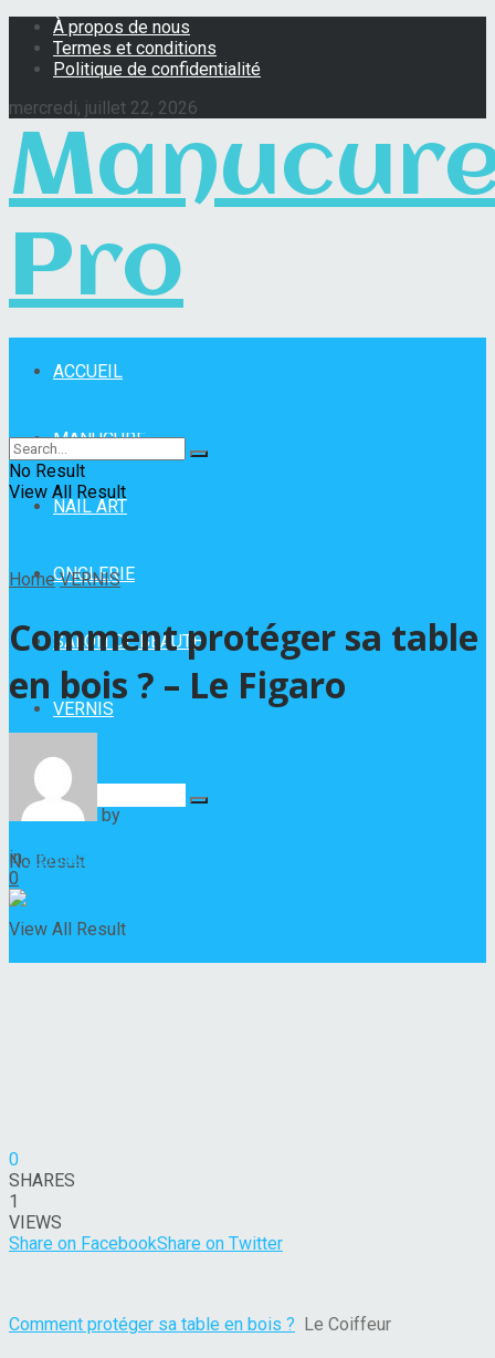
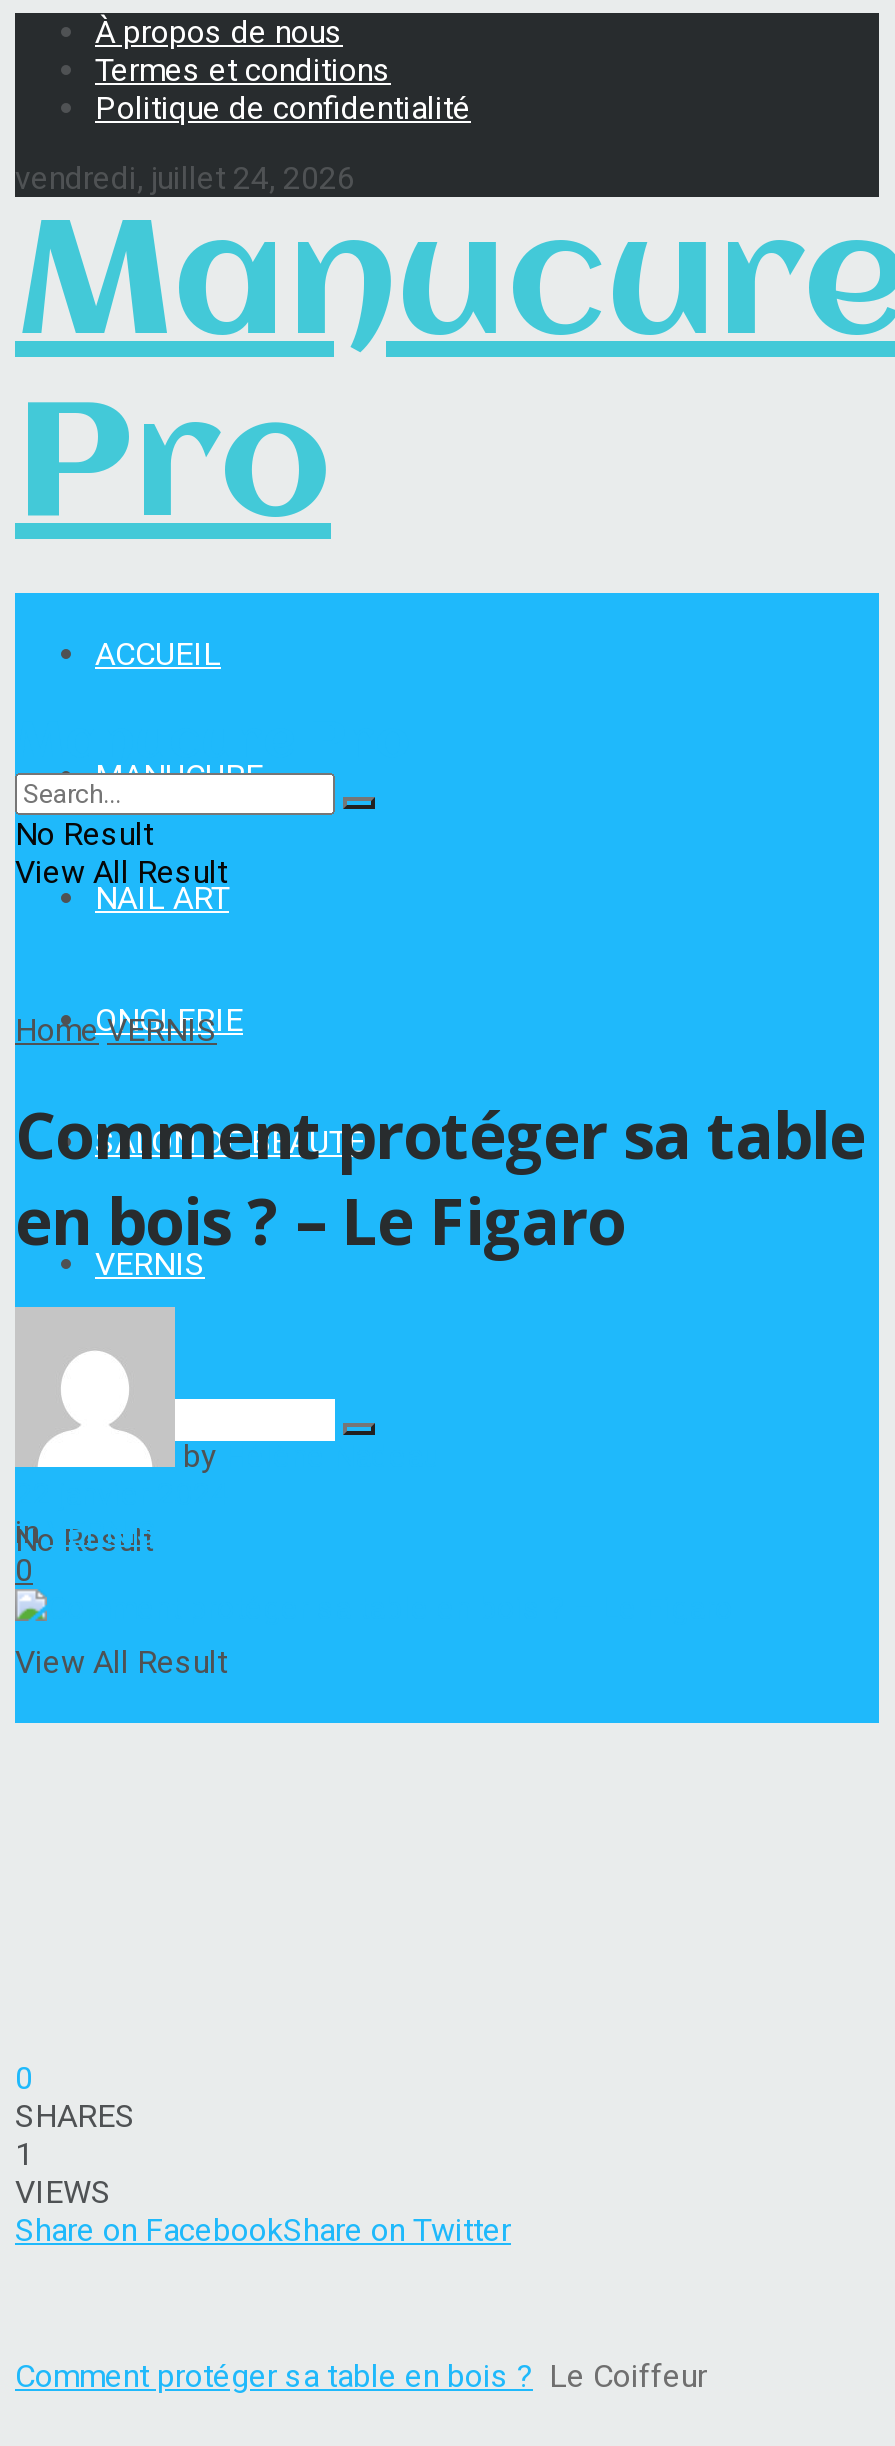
[9,97,198,118] mercredi, juillet 22, 2026 -> [15,159,355,197] vendredi, juillet 24, 2026

